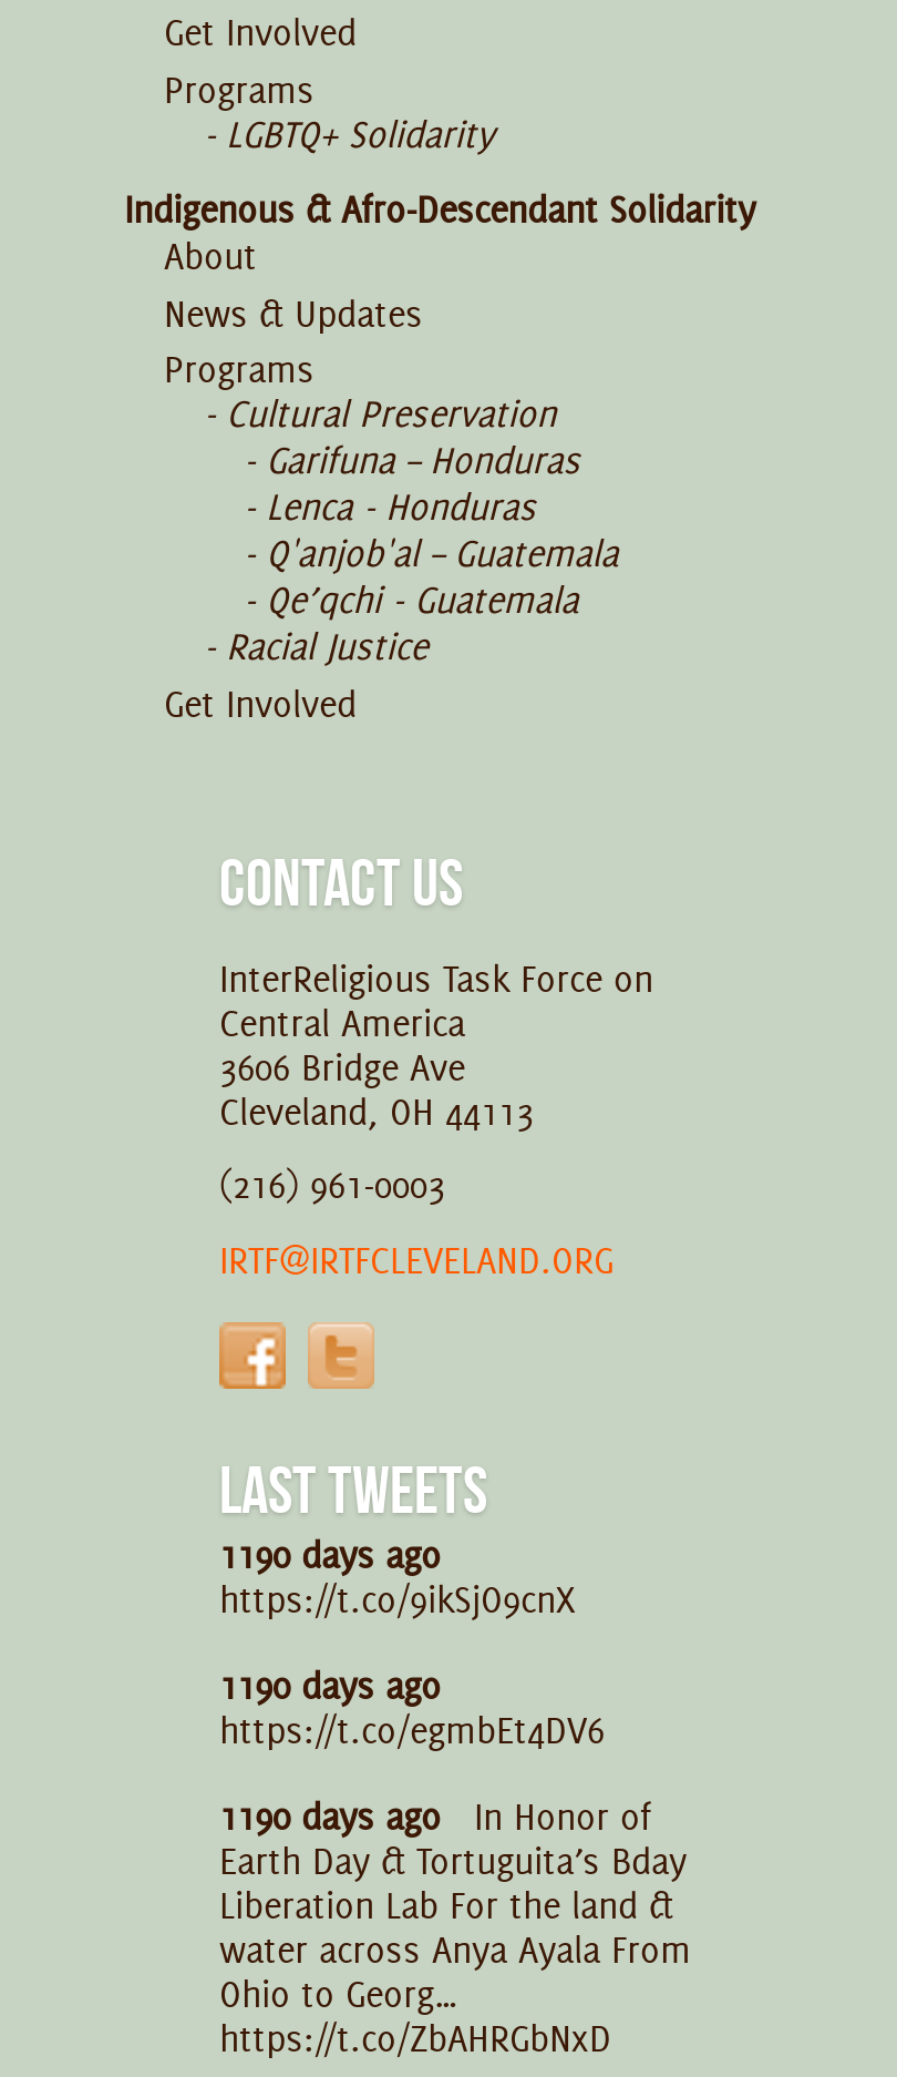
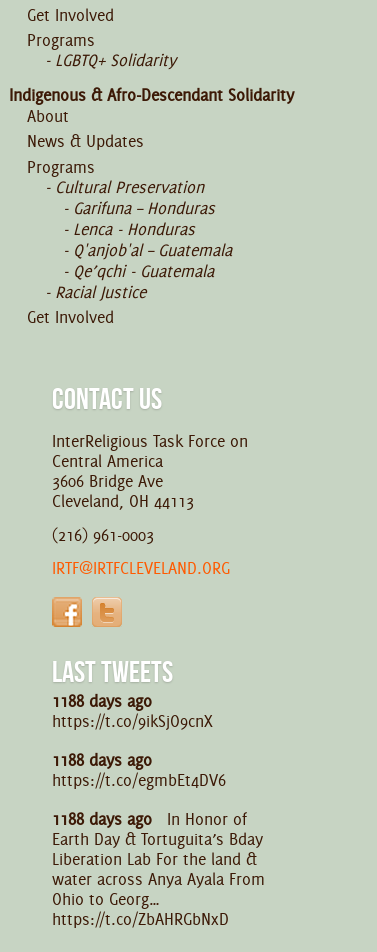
[219,1532,441,1577] 1190 days ago -> [52,691,152,711] 1188 days ago
[219,1663,441,1707] 1190 days ago -> [52,750,152,770] 1188 days ago
[219,1794,651,1838] 1190 days ago In Honor of -> [52,809,247,829] 1188 days ago In Honor of

